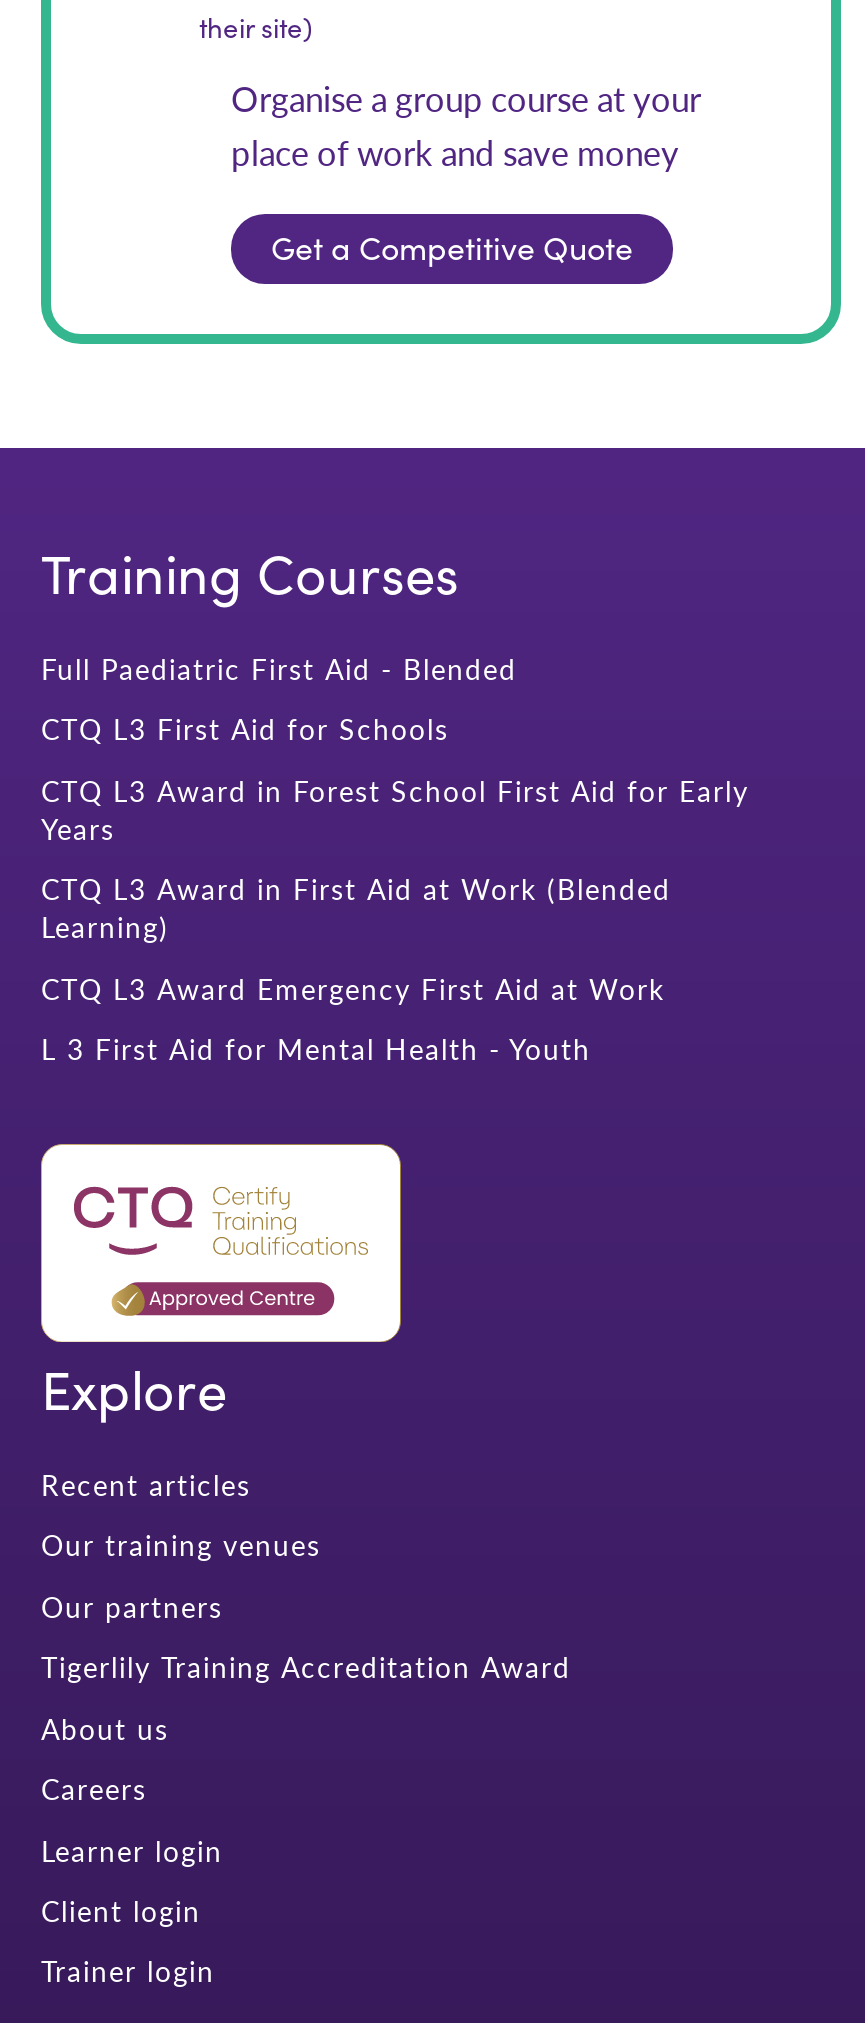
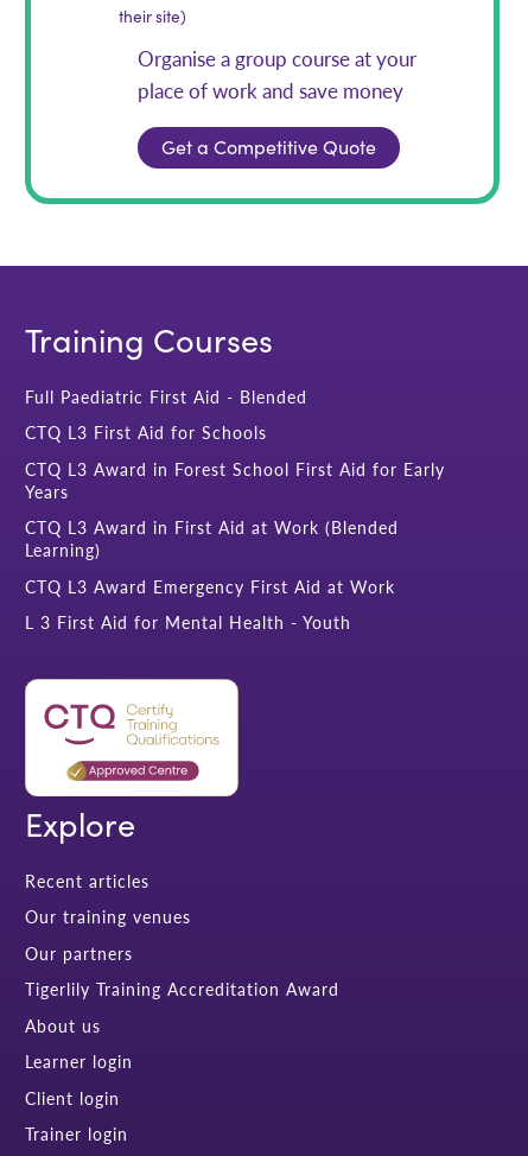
[41,1770,147,1808] Careers -> none

